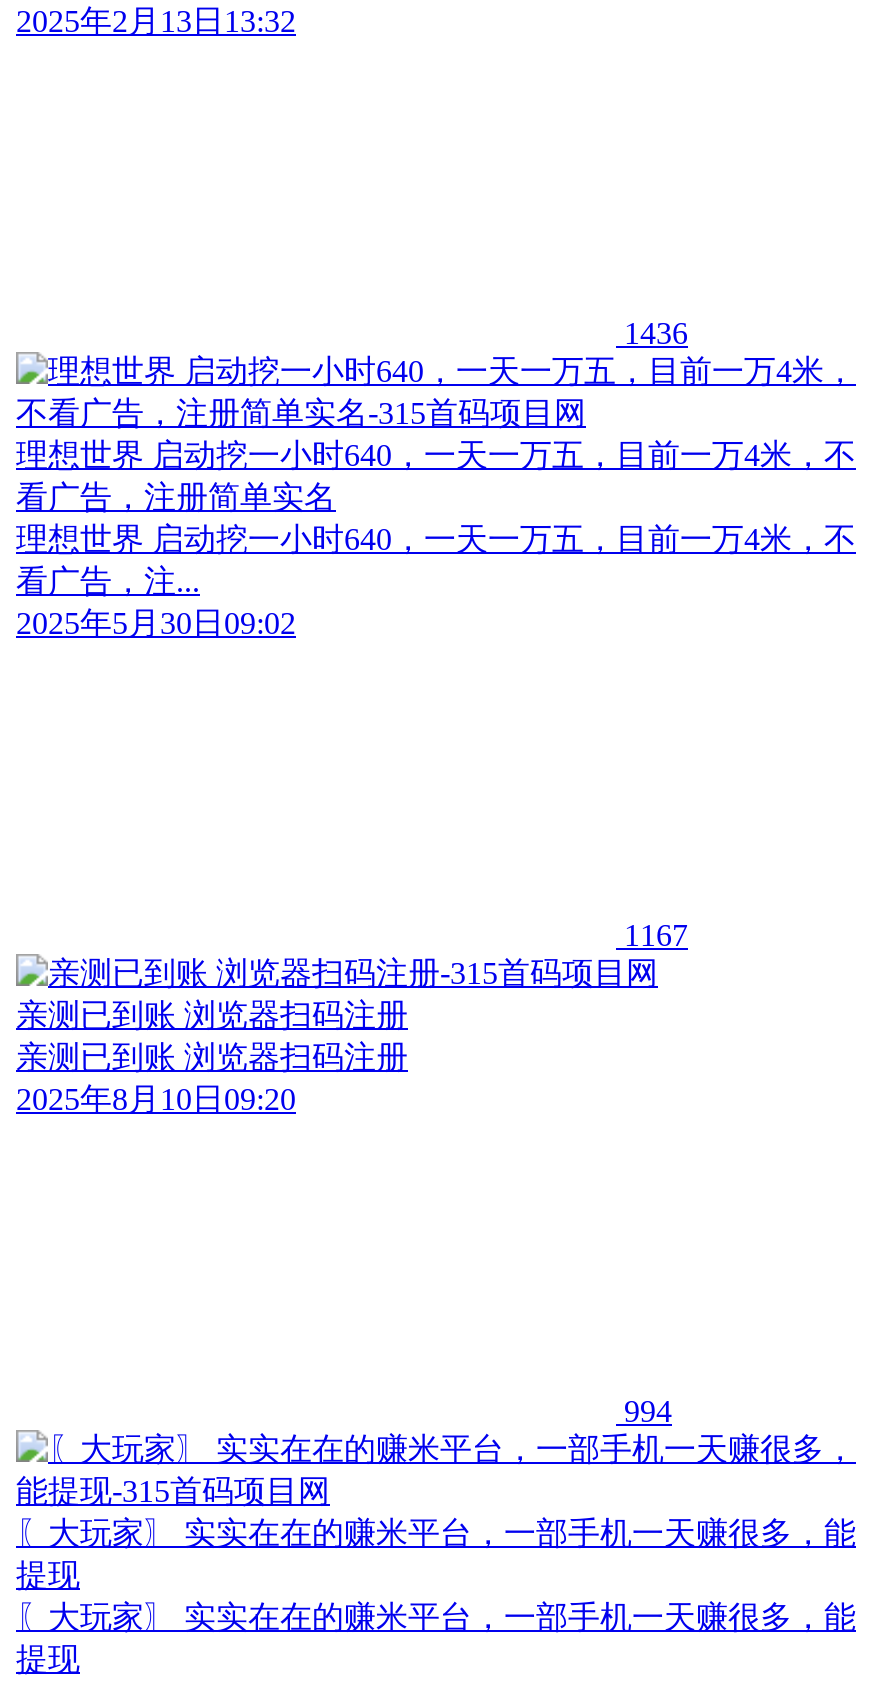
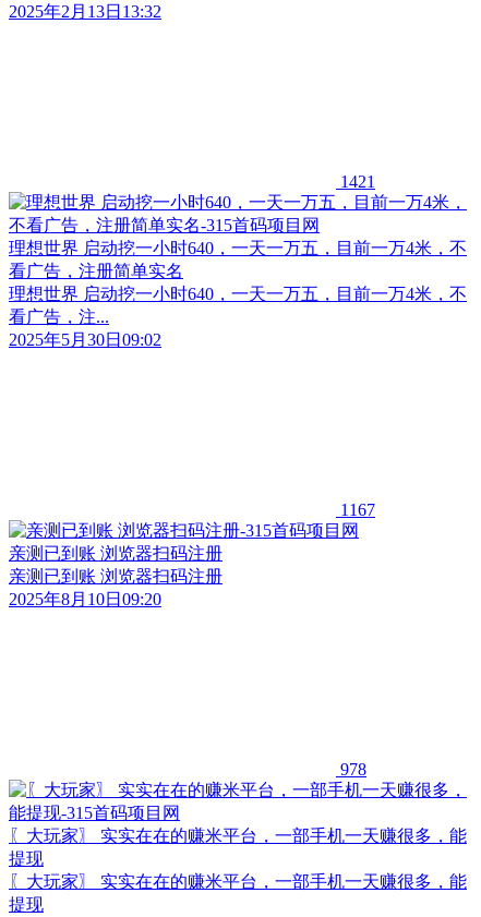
[616,316,688,350] 1436 -> [336,172,375,191] 1421
[616,1394,672,1428] 994 -> [336,760,366,778] 978

